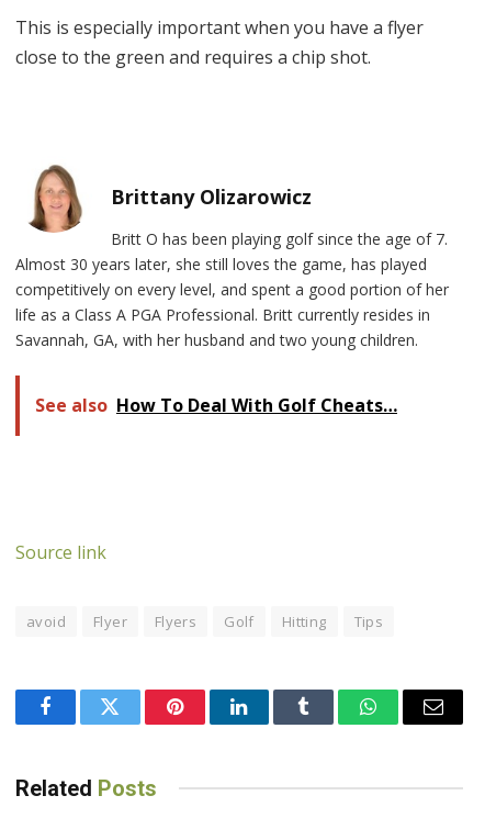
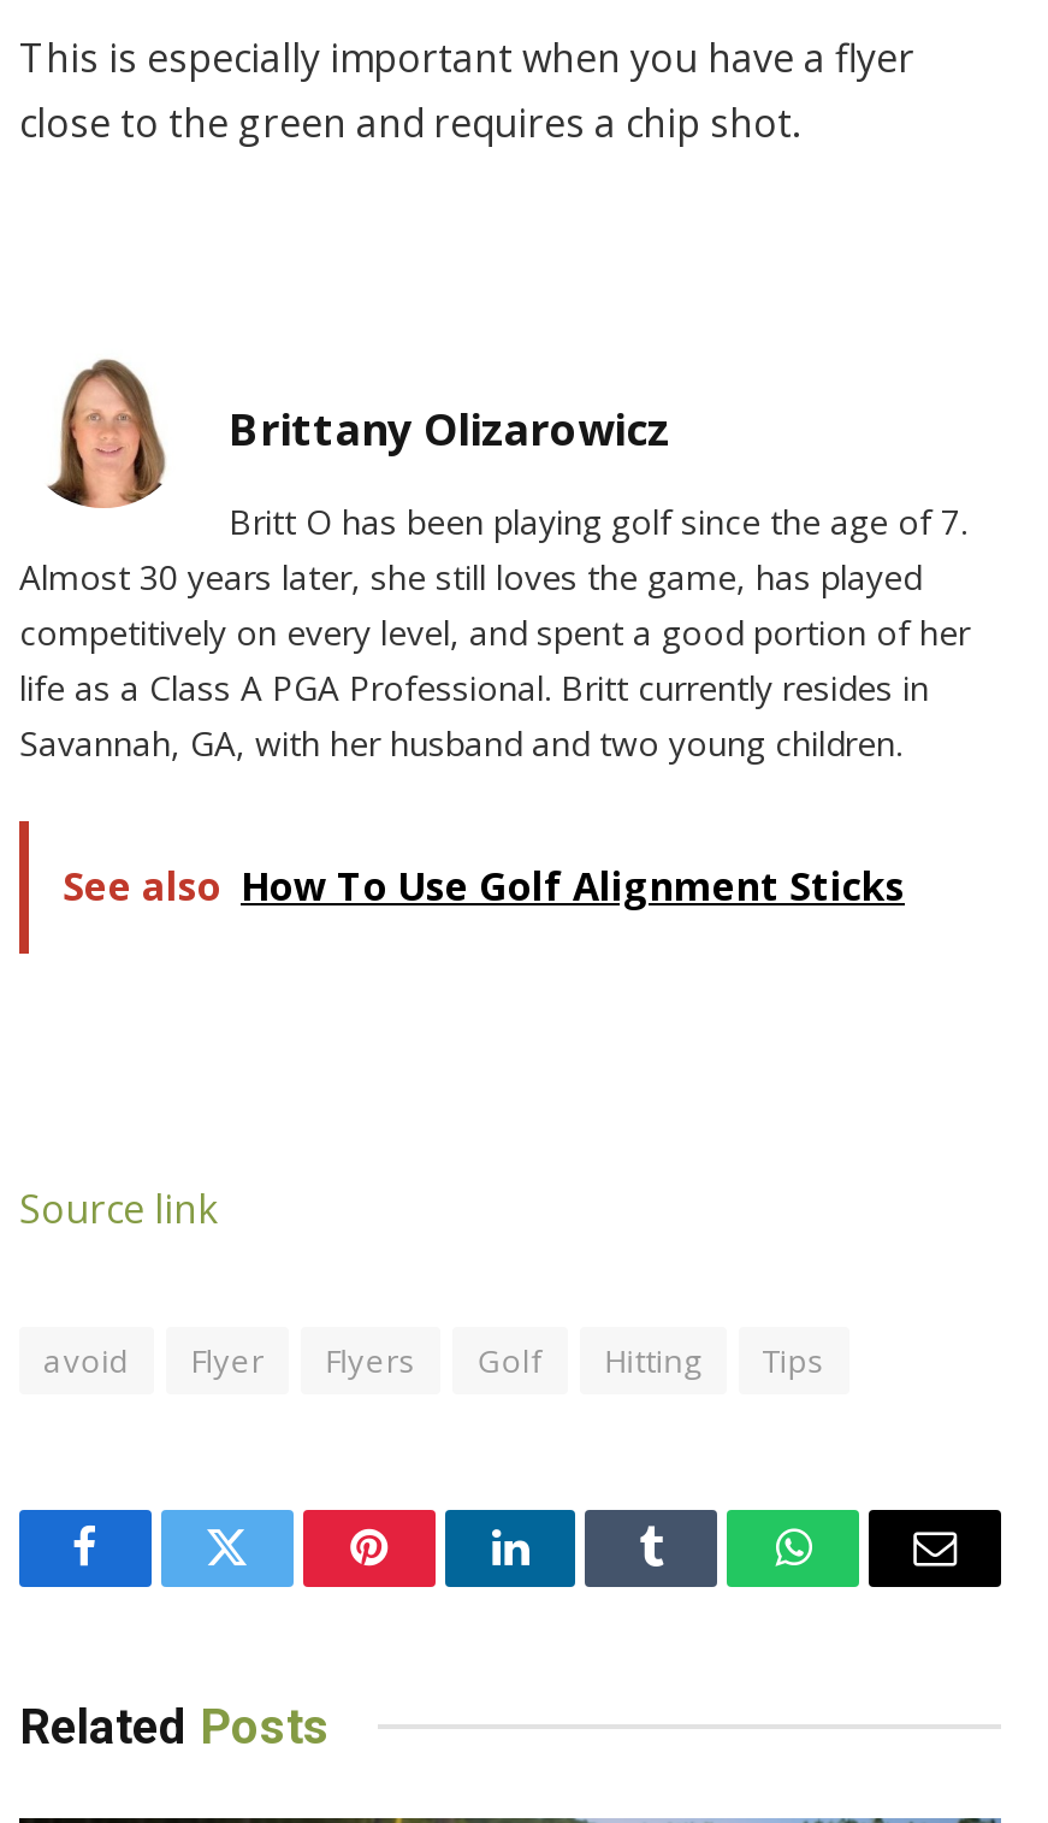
[35,393,397,417] See also How To Deal With Golf Cheats… -> [63,860,905,913] See also How To Use Golf Alignment Sticks

